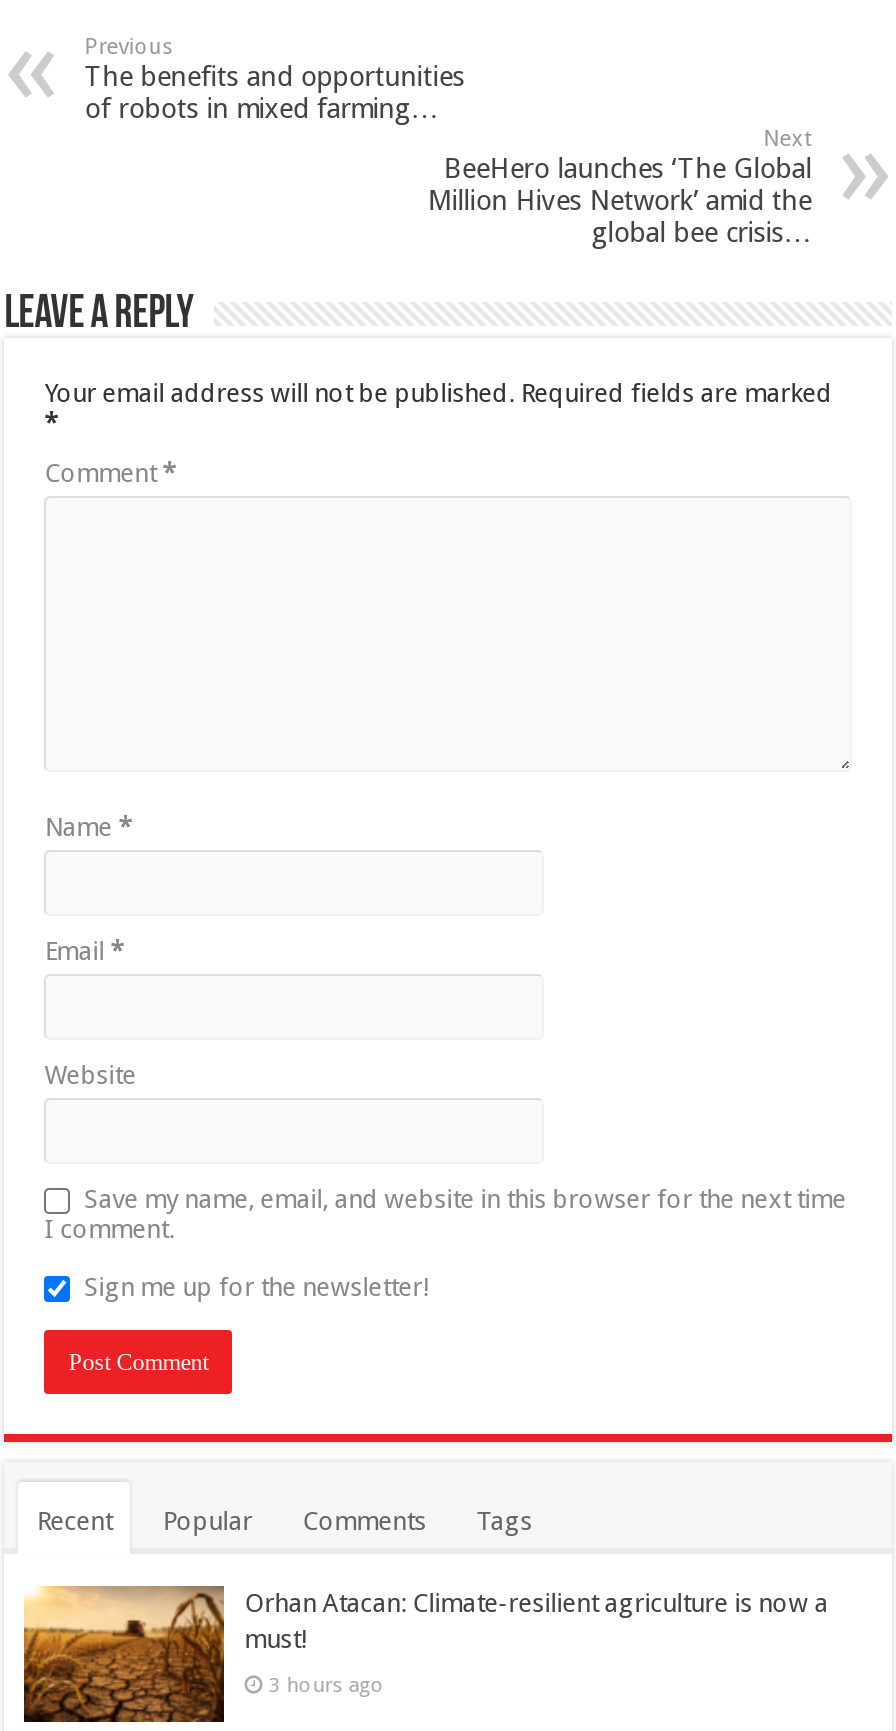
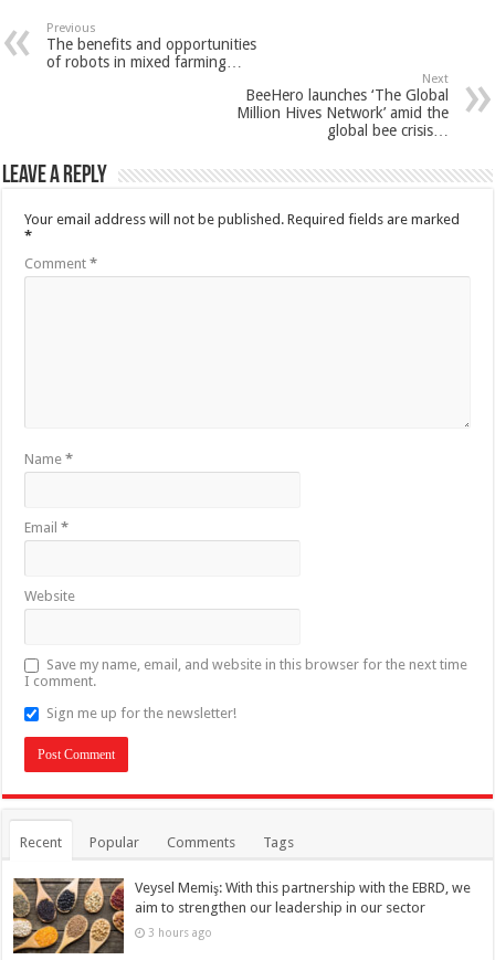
[22,1584,828,1722] [image] | Orhan Atacan: Climate-resilient agriculture is now a | must! -> [12,877,471,954] [image] | Veysel Memiş: With this partnership with the EBRD, we | aim to strengthen our leadership in our sector

